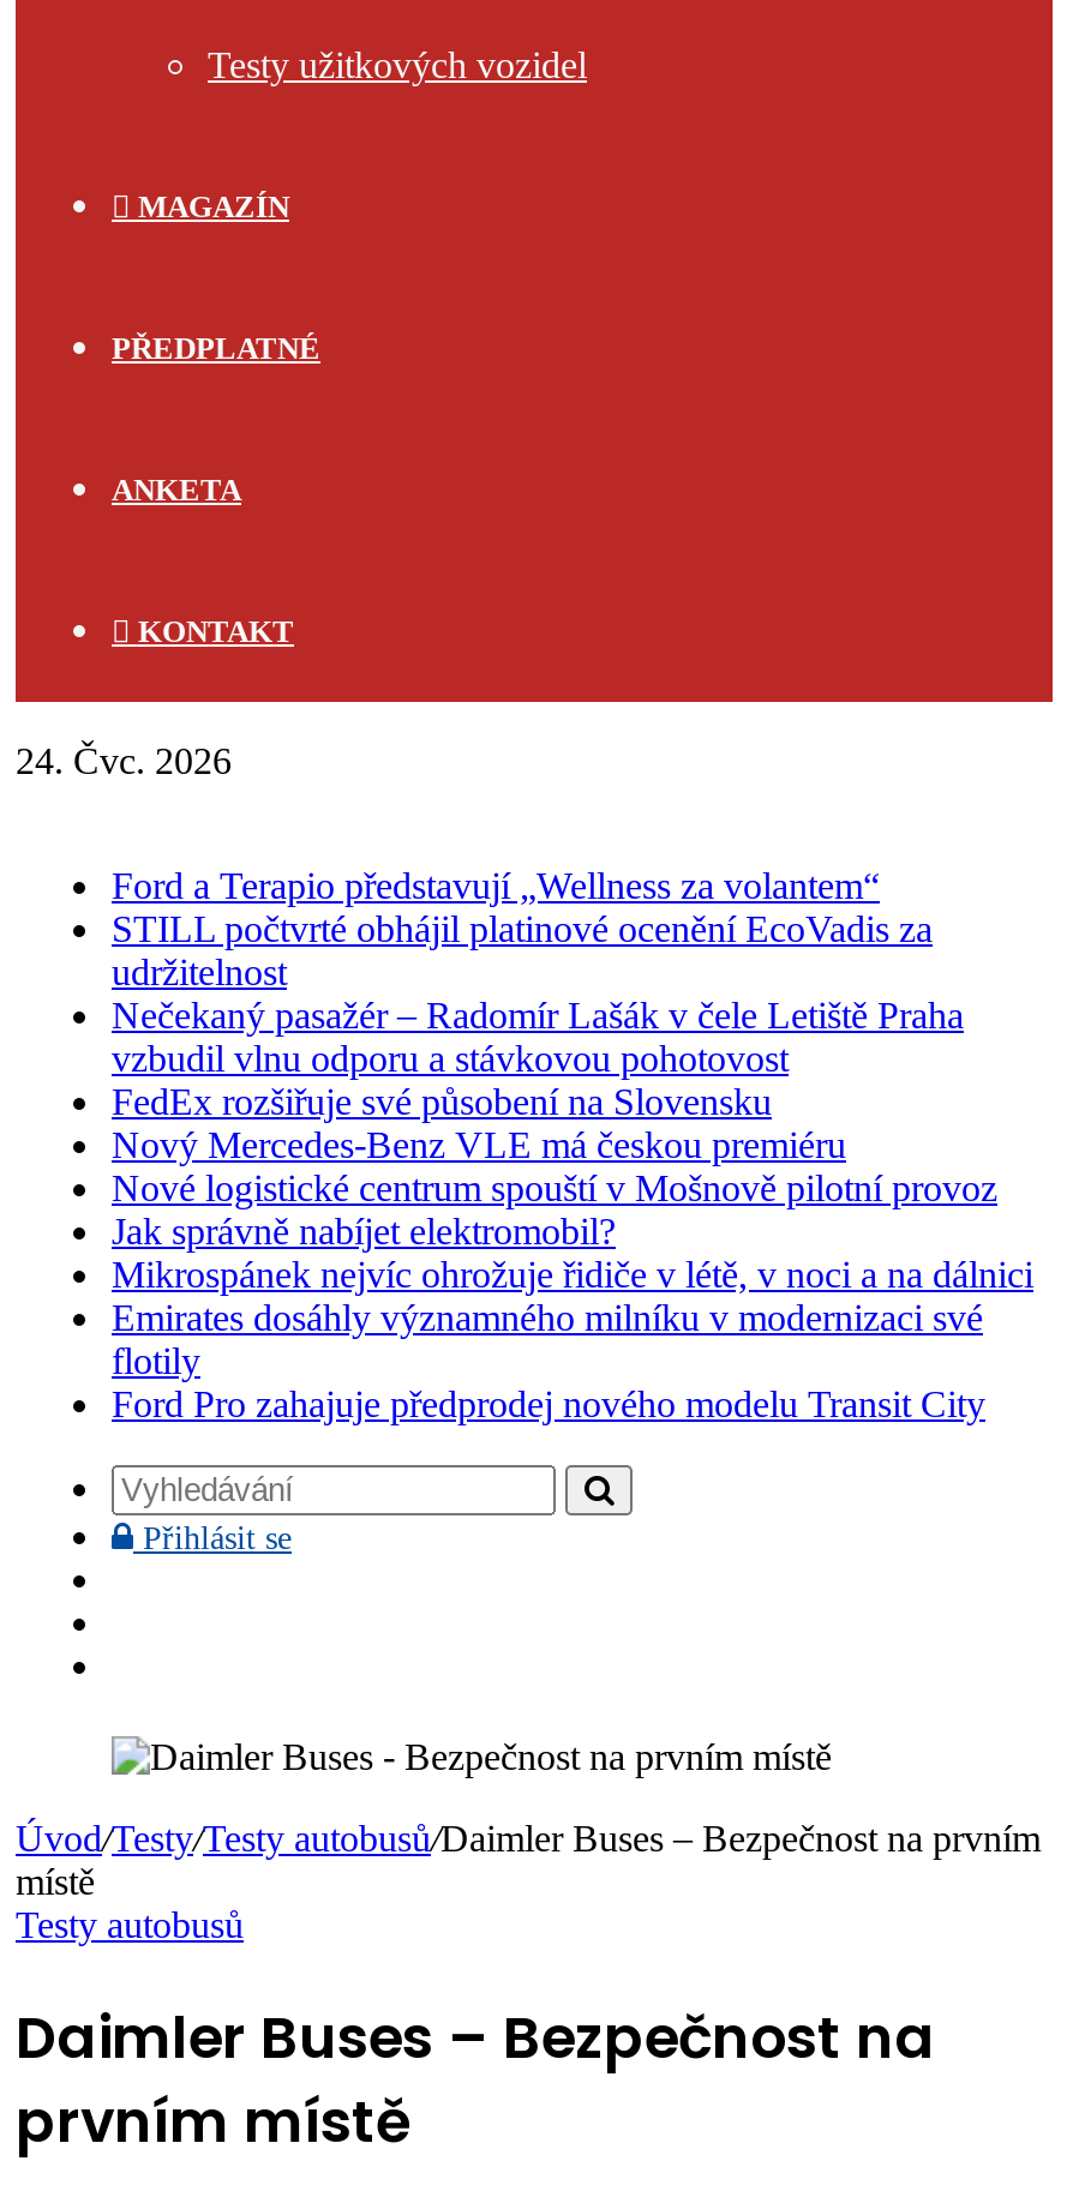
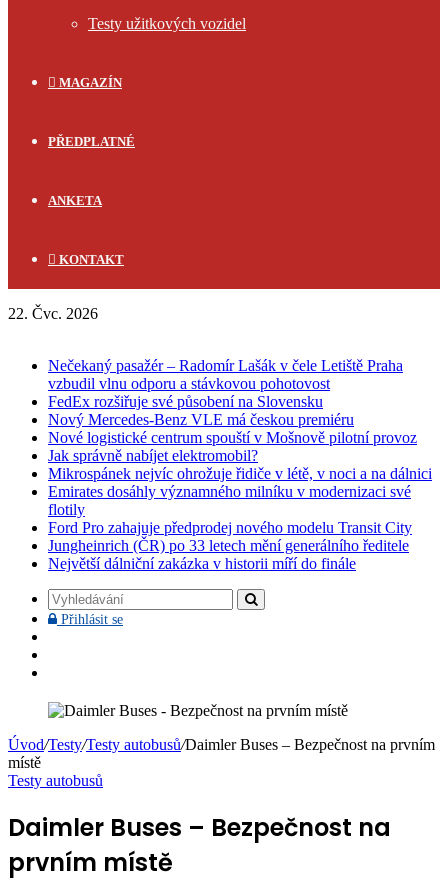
[16,741,232,782] 24. Čvc. 2026 -> [8,305,98,322] 22. Čvc. 2026
[112,866,933,993] Ford a Terapio představují „Wellness za volantem“ | STILL počtvrté obhájil platinové ocenění EcoVadis za | udržitelnost -> none
moved [112,995,1033,1425] -> [48,357,432,536]: Nečekaný pasažér – Radomír Lašák v čele Letiště Praha | vzbudil vlnu odporu a stávkovou pohotovost | FedEx rozšiřuje své působení na Slovensku | ... | flotily | Ford Pro zahajuje předprodej nového modelu Transit City
none -> [48,537,409,572] Jungheinrich (ČR) po 33 letech mění generálního ředitele | Největší dálniční zakázka v historii míří do finále

